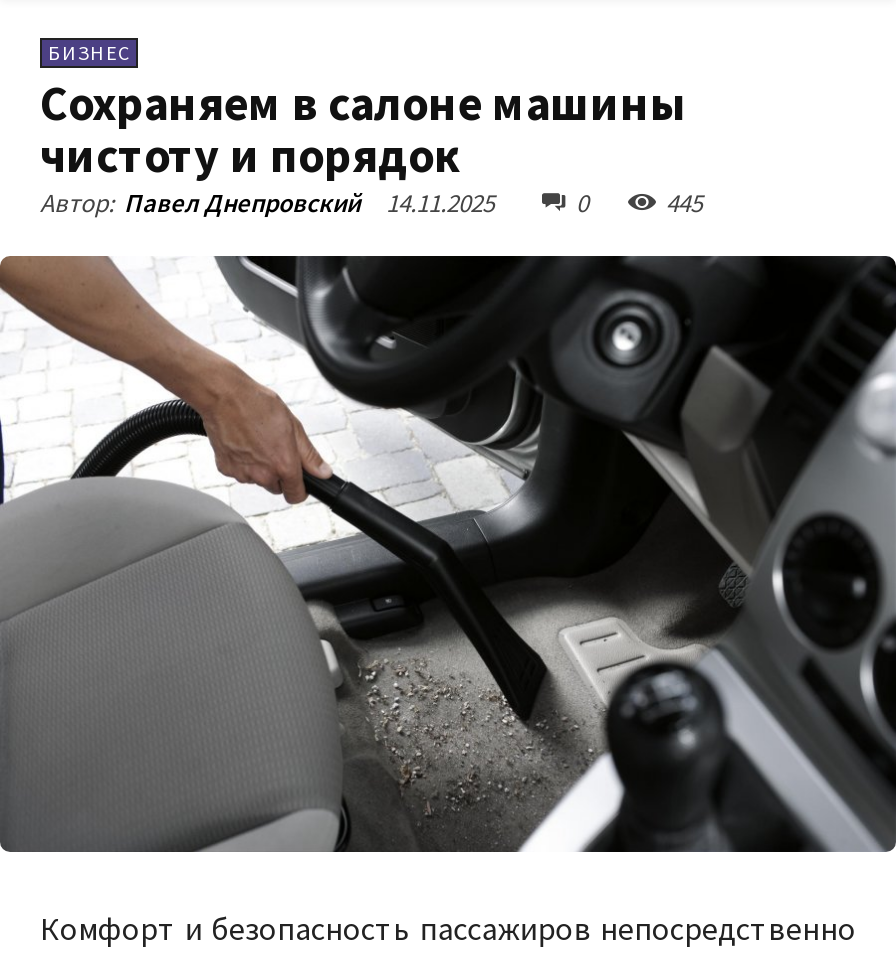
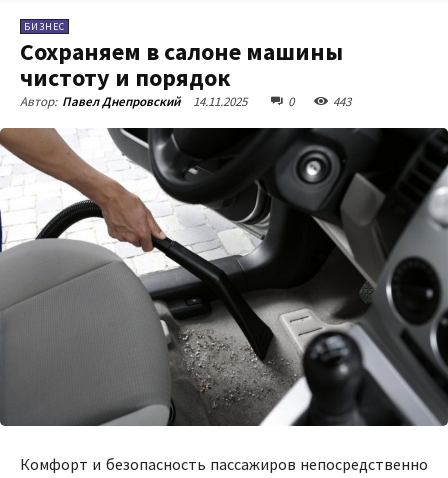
[666,185,702,219] 445 -> [333,92,351,109] 443

